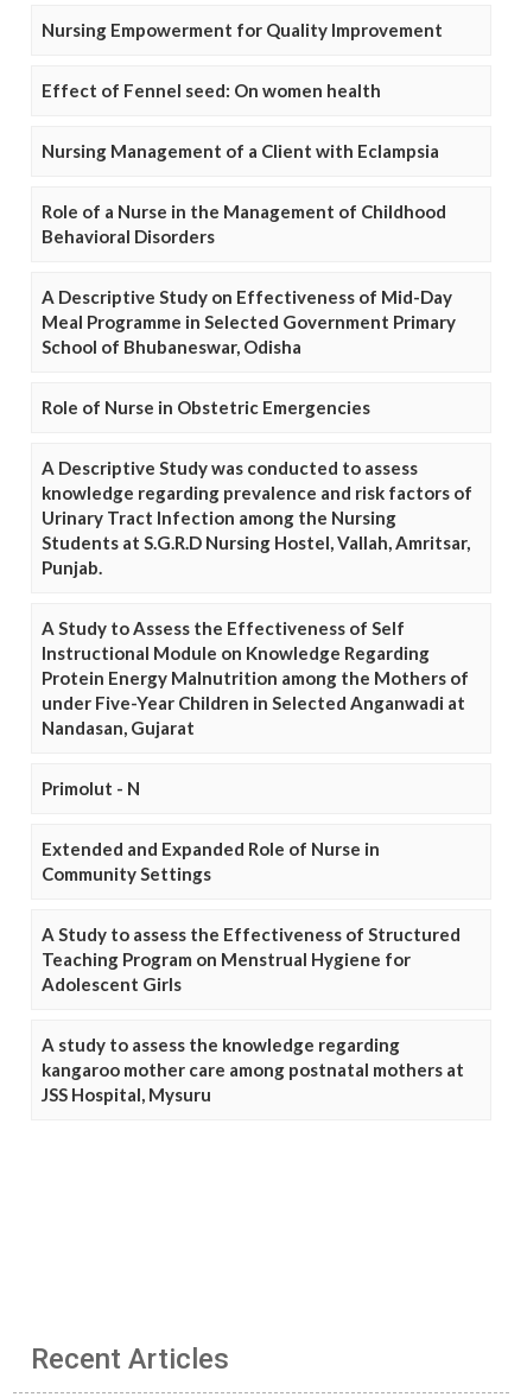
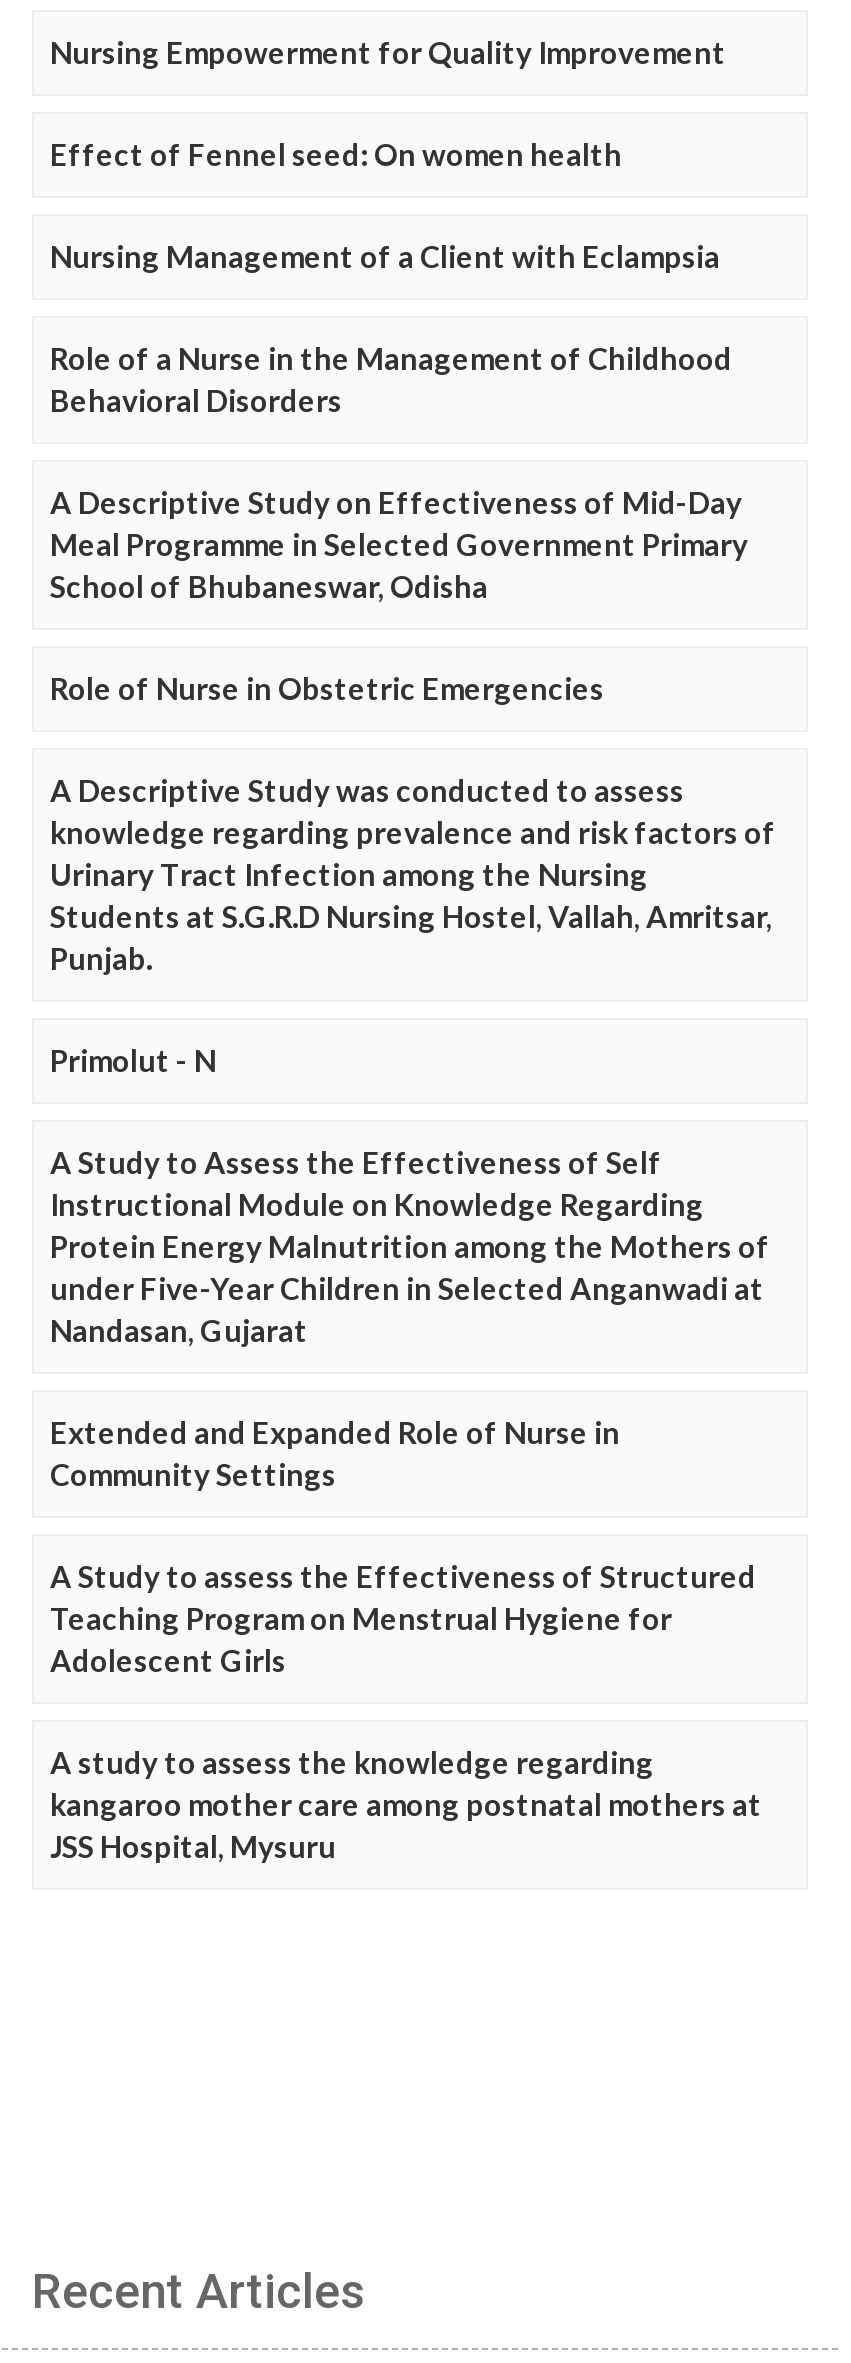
moved [42,617,469,738] -> [50,1143,770,1347]: A Study to Assess the Effectiveness of Self | Instructional Module on Knowledge Regarding | Protein Energy Malnutrition among the Mothers of | under Five-Year Children in Selected Anganwadi at | Nandasan, Gujarat
moved [42,777,140,798] -> [50,1041,216,1077]: Primolut - N

